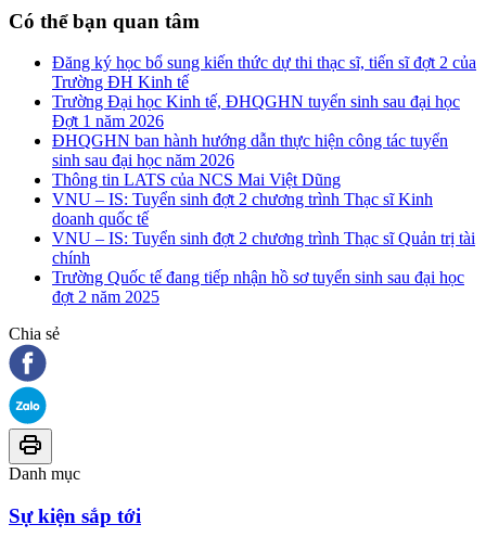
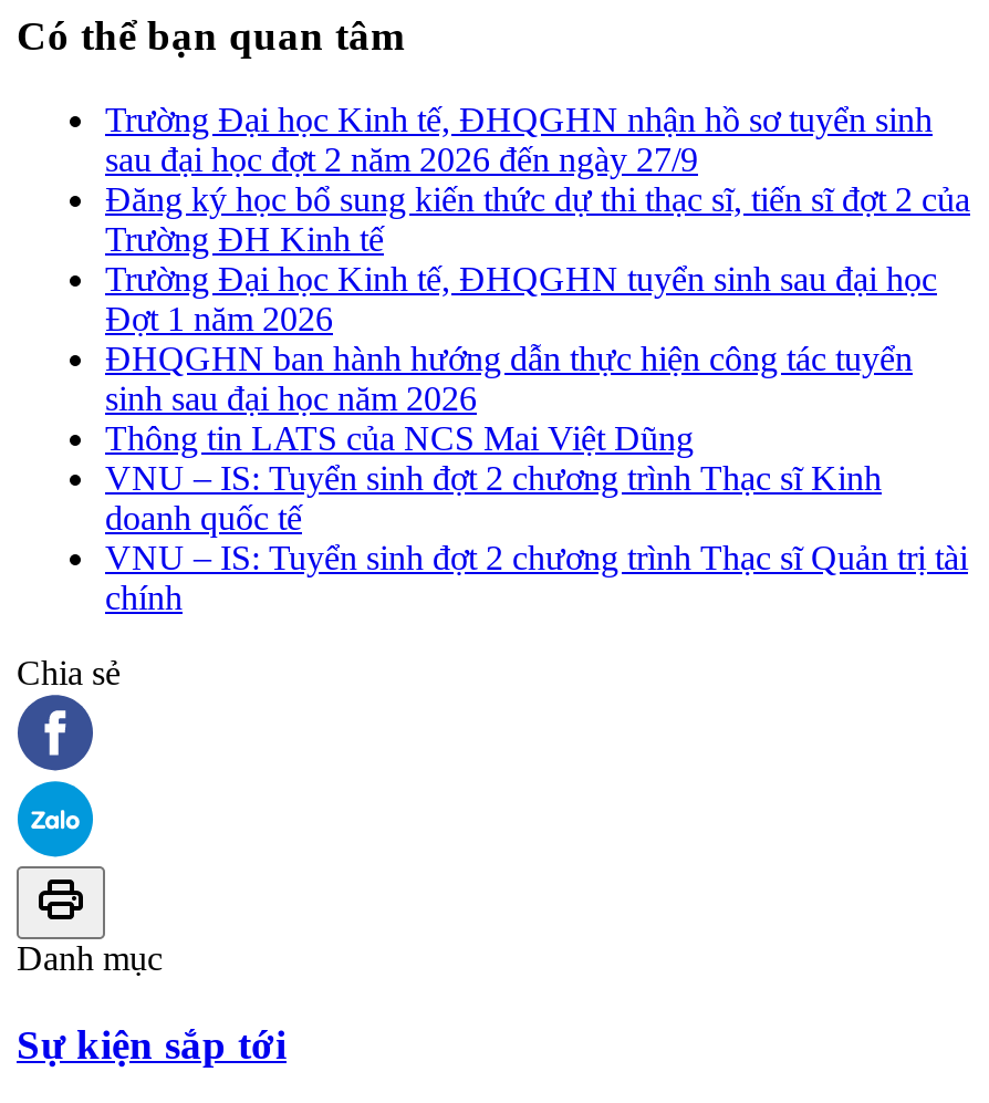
none -> [105,101,933,179] Trường Đại học Kinh tế, ĐHQGHN nhận hồ sơ tuyển sinh | sau đại học đợt 2 năm 2026 đến ngày 27/9
moved [52,53,476,267] -> [105,181,970,617]: Đăng ký học bổ sung kiến thức dự thi thạc sĩ, tiến sĩ đợt 2 của | Trường ĐH Kinh tế | Trường Đại học Kinh tế, ĐHQGHN tuyển sinh sau đại học | ... | VNU – IS: Tuyển sinh đợt 2 chương trình Thạc sĩ Quản trị tài | chính
[52,268,464,306] Trường Quốc tế đang tiếp nhận hồ sơ tuyển sinh sau đại học | đợt 2 năm 2025 -> none

